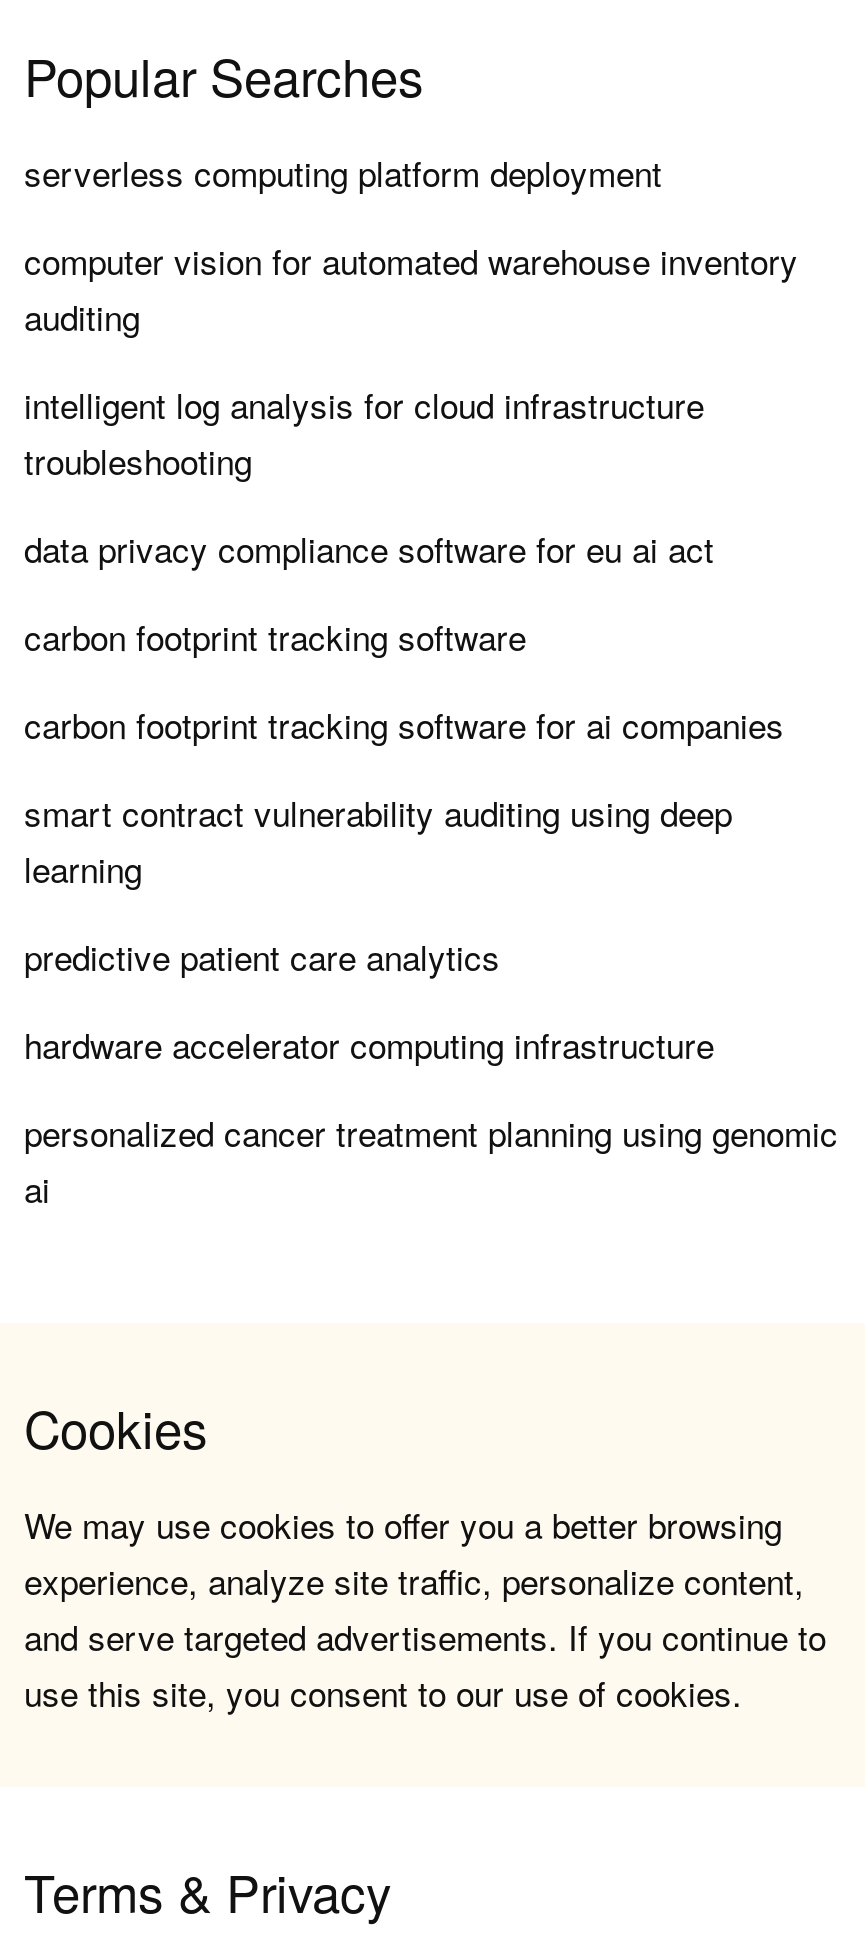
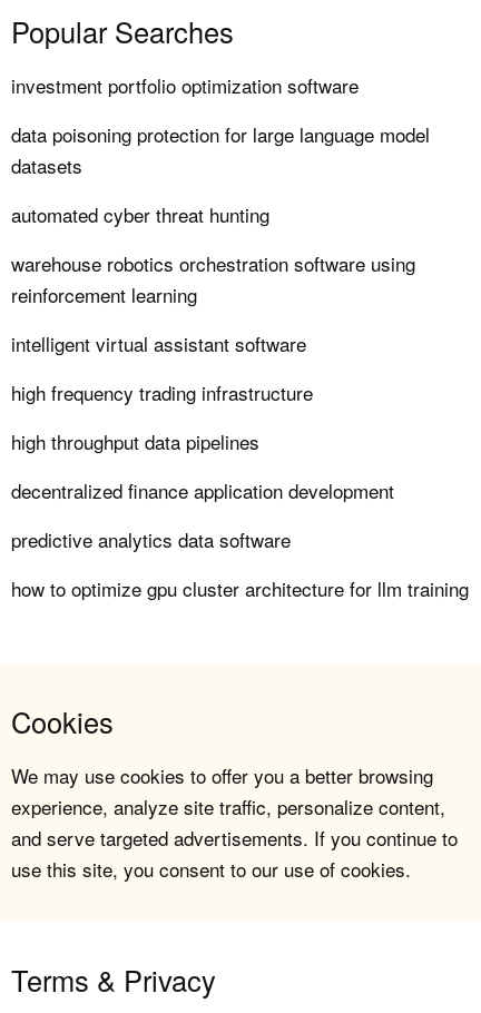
[24,147,662,197] serverless computing platform deployment -> [11,71,359,99] investment portfolio optimization software
[24,235,798,341] computer vision for automated warehouse inventory | auditing -> [11,120,430,179] data poisoning protection for large language model | datasets
[24,379,704,485] intelligent log analysis for cloud infrastructure | troubleshooting -> [11,200,269,228] automated cyber threat hunting
[24,523,714,573] data privacy compliance software for eu ai act -> [11,249,415,308] warehouse robotics orchestration software using | reinforcement learning
[24,611,526,661] carbon footprint tracking software -> [11,330,306,357] intelligent virtual assistant software
[24,699,784,749] carbon footprint tracking software for ai companies -> [11,379,313,406] high frequency trading infrastructure
[24,787,732,893] smart contract vulnerability auditing using deep | learning -> [11,428,259,455] high throughput data pipelines
[24,931,500,981] predictive patient care analytics -> [11,477,394,504] decentralized finance application development
[24,1019,714,1069] hardware accelerator computing infrastructure -> [11,526,291,553] predictive analytics data software
[24,1107,838,1213] personalized cancer treatment planning using genomic | ai -> [11,575,469,602] how to optimize gpu cluster architecture for llm training

